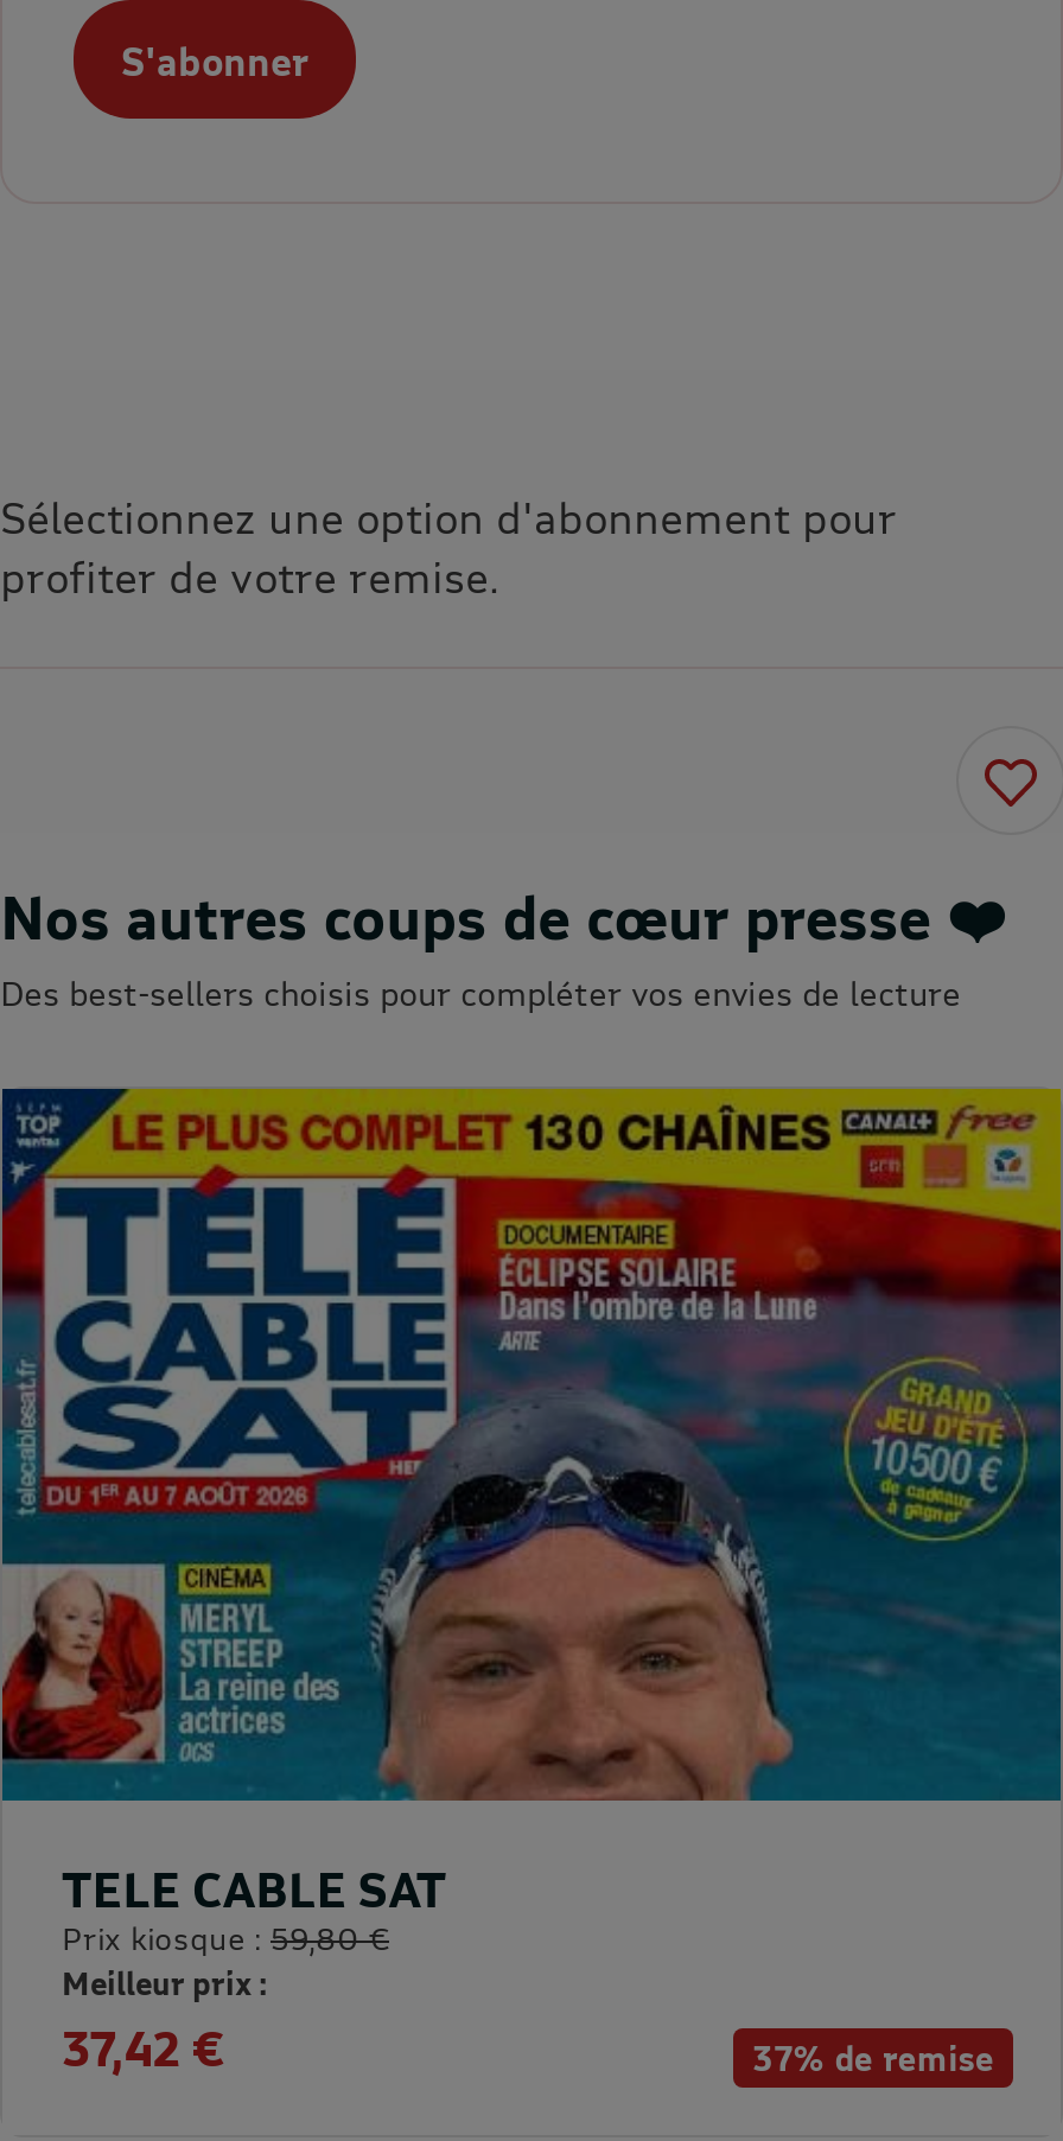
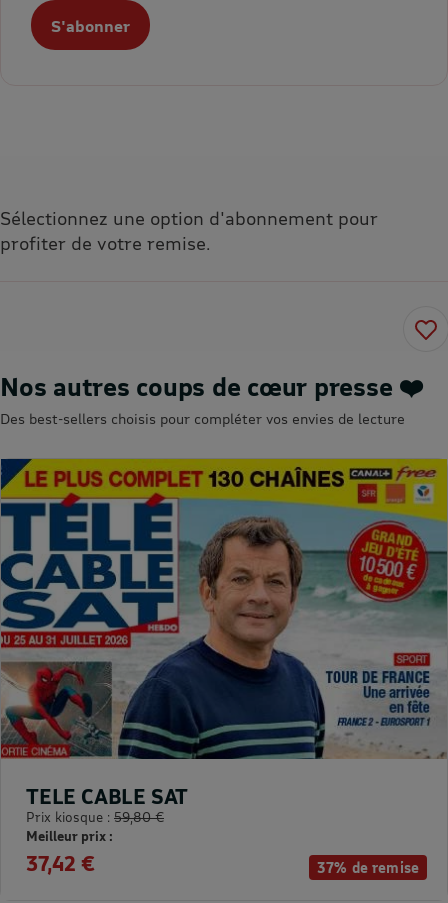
[7,1087,1056,1803] [image] -> [3,458,445,760] [image]

